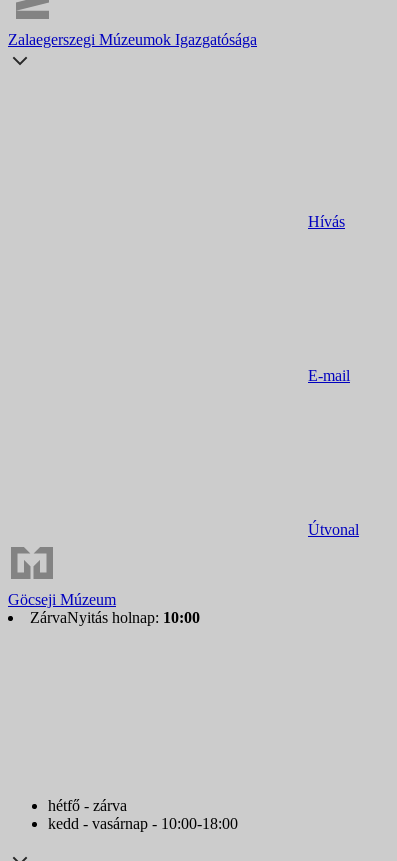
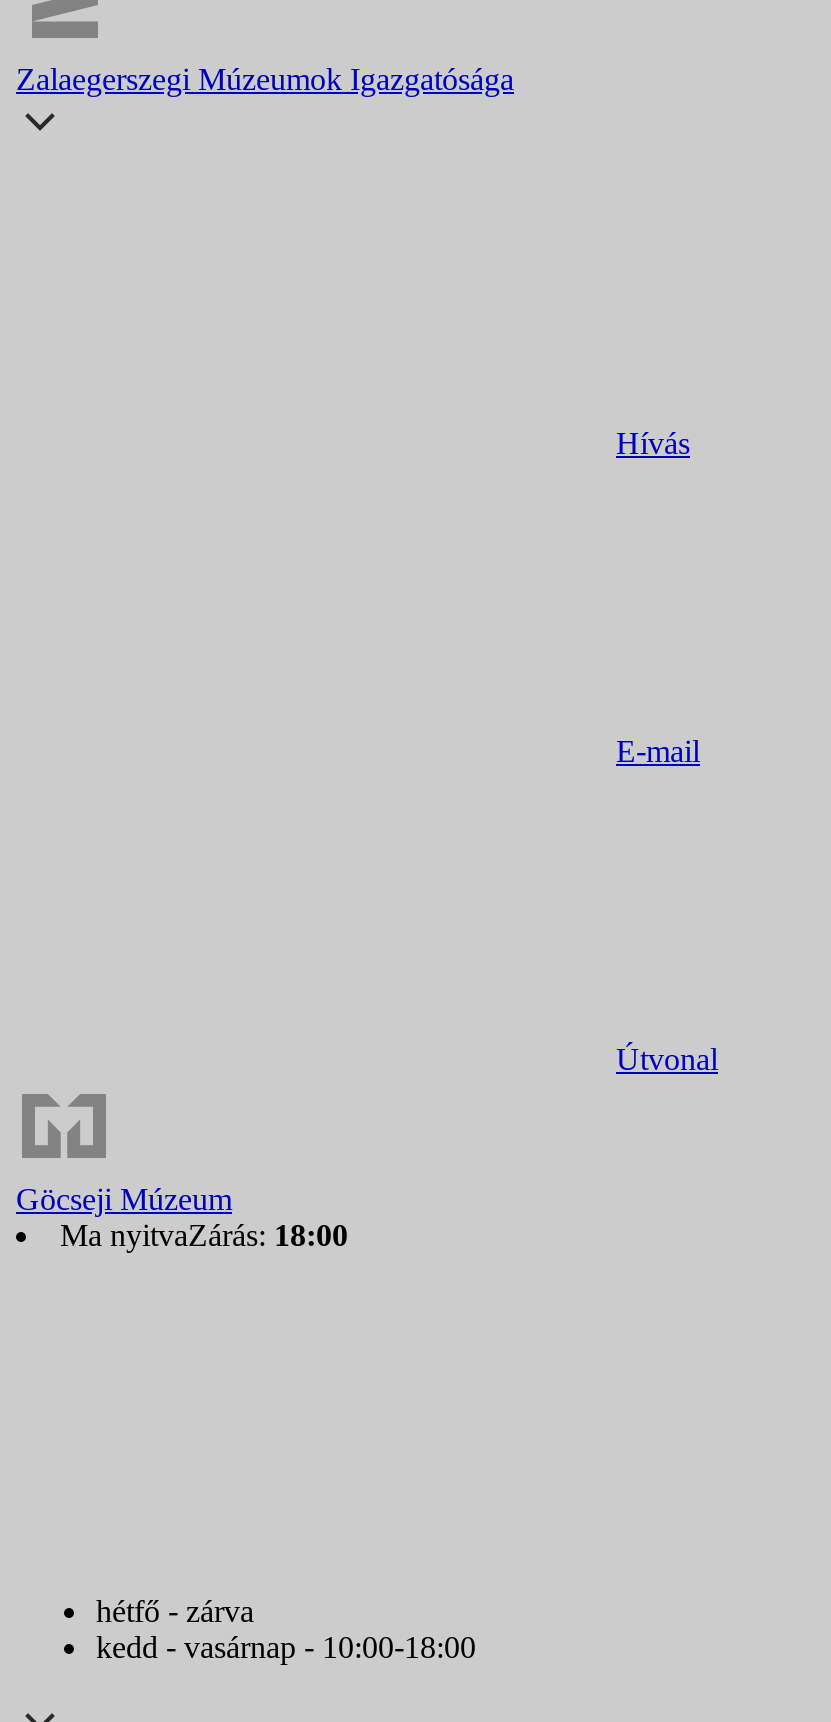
[30,609,200,626] ZárvaNyitás holnap: 10:00 -> [60,1218,348,1252] Ma nyitvaZárás: 18:00

